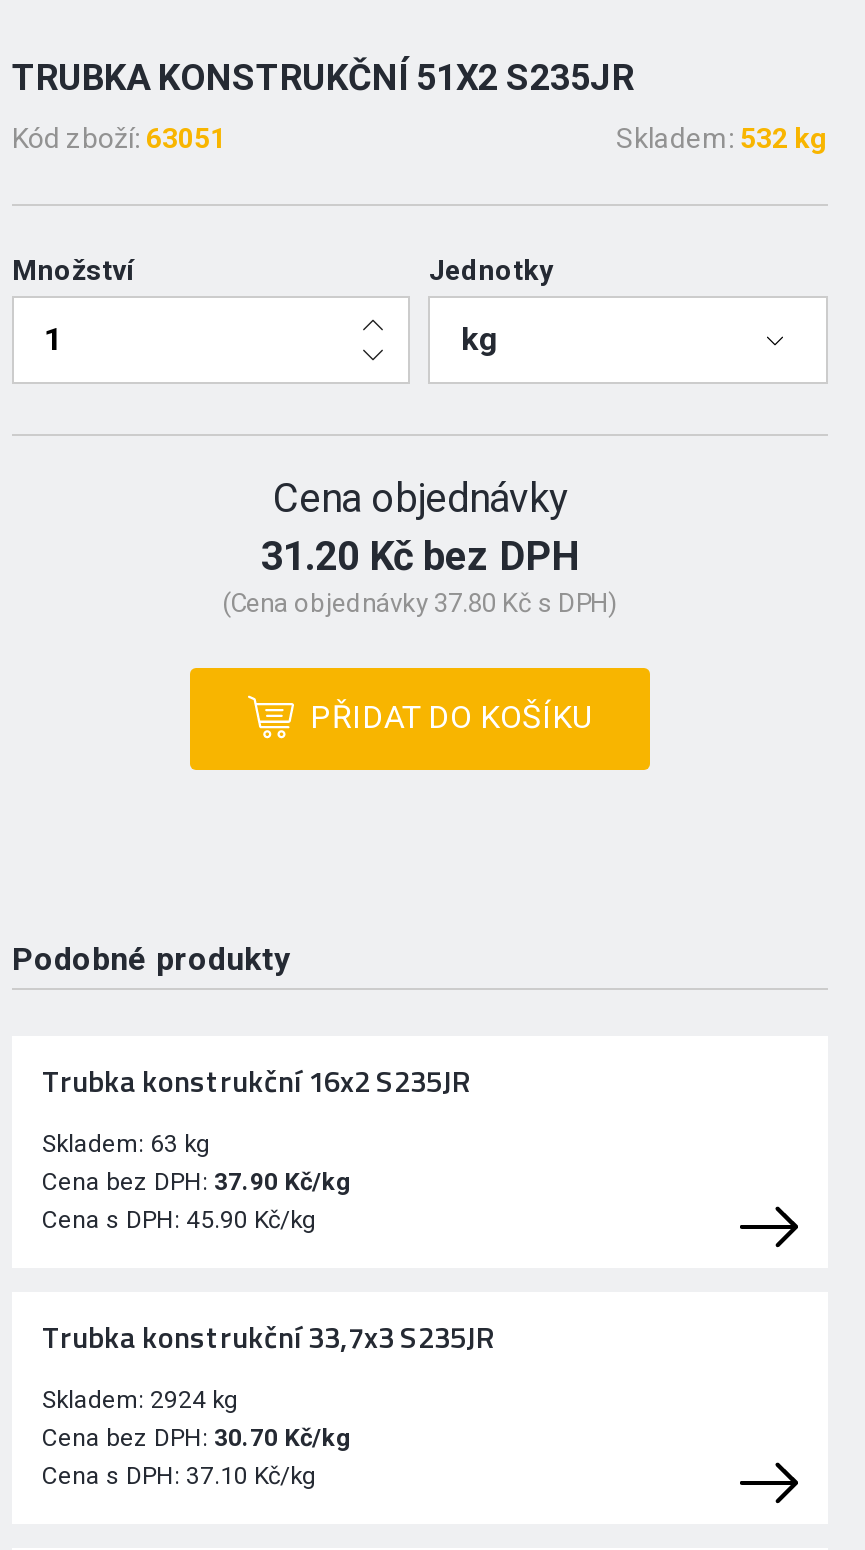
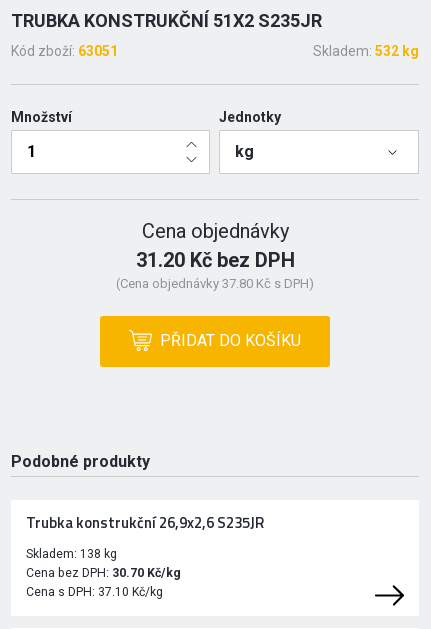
[42,1058,494,1414] Trubka konstrukční 16x2 S235JR | Skladem: 63 kg | Cena bez DPH: 37.90 Kč/kg | Cena s DPH: 45.90 Kč/kg | Trubka konstrukční 33,7x3 S235JR | Skladem: 2924 kg -> [26,511,264,561] Trubka konstrukční 26,9x2,6 S235JR | Skladem: 138 kg

